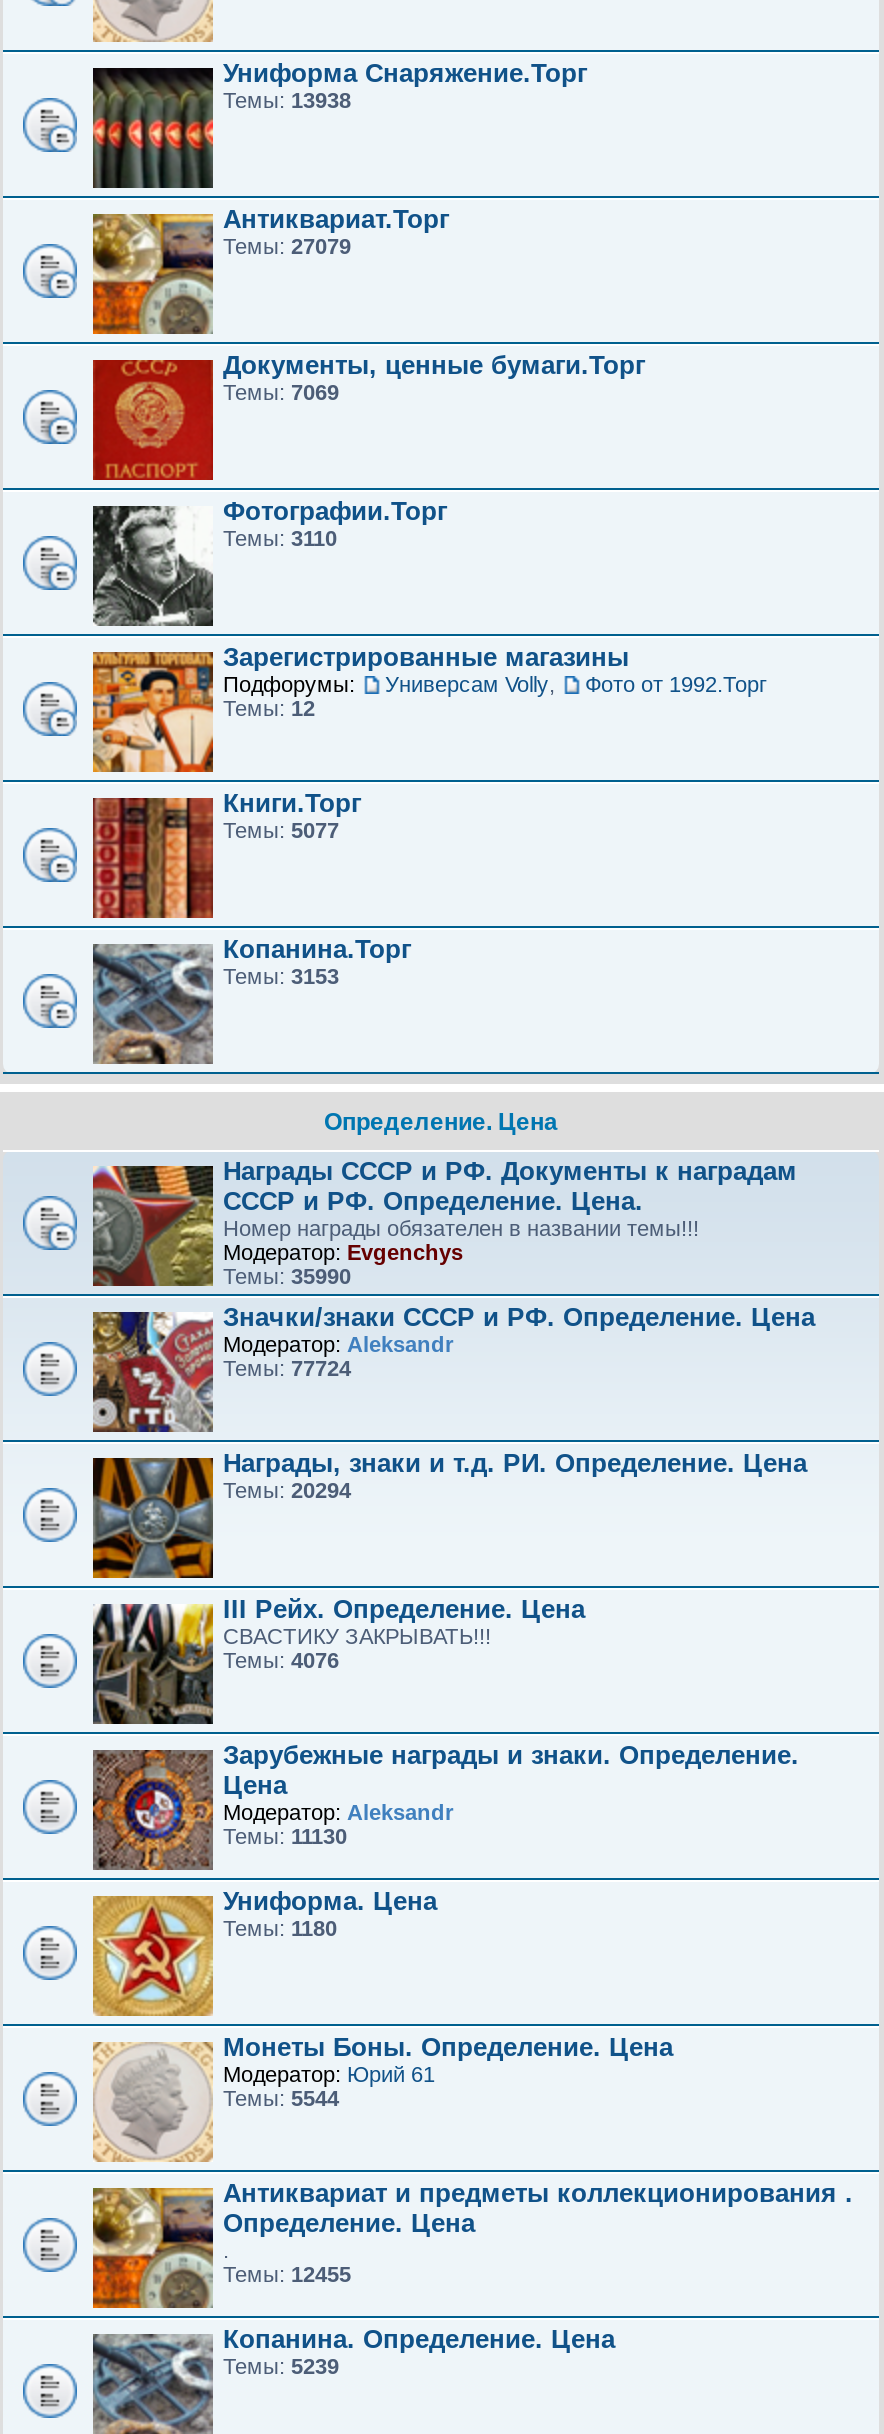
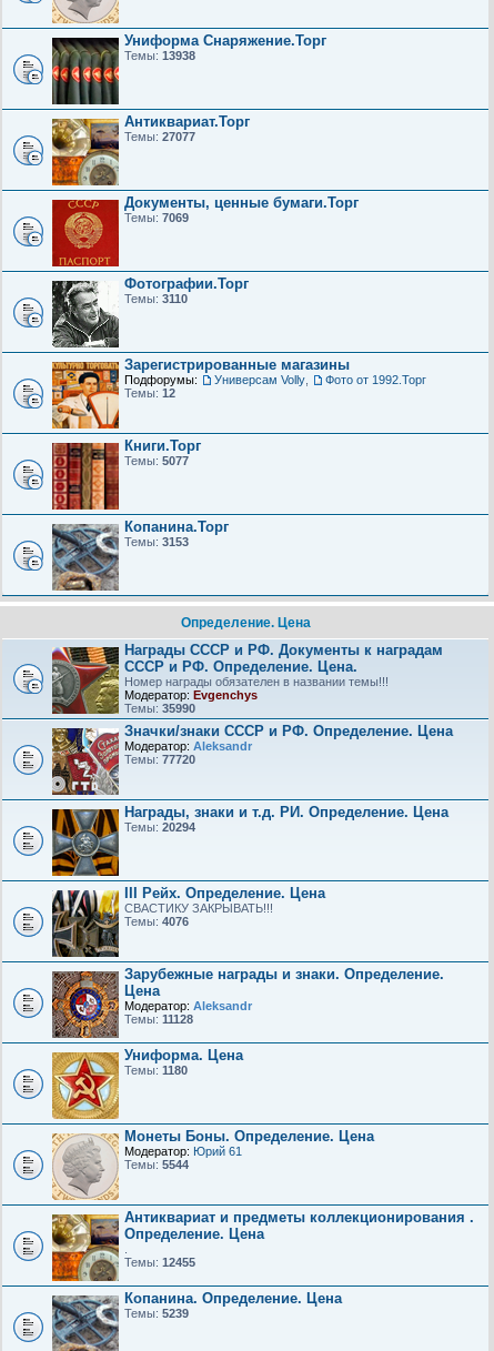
[223,234,351,258] Темы: 27079 -> [124,130,195,143] Темы: 27077
[223,1356,351,1380] Темы: 77724 -> [124,753,195,766] Темы: 77720
[223,1824,347,1848] Темы: 11130 -> [124,1012,193,1026] Темы: 11128

